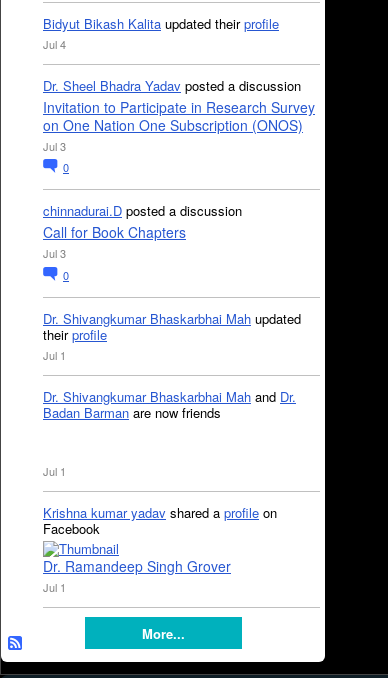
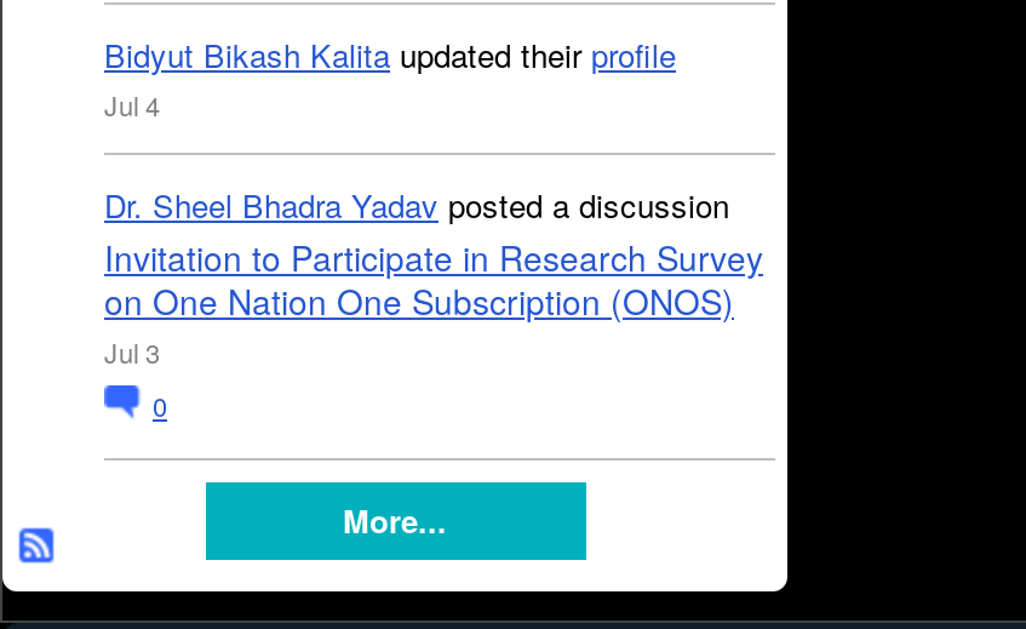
[43,201,301,595] chinnadurai.D posted a discussion | Call for Book Chapters | Jul 3 | 0 | Dr. Shivangkumar Bhaskarbhai Mah updated | theirprofile | Jul 1 | Dr. Shivangkumar Bhaskarbhai Mah and Dr. | Badan Barmanare now friends | Jul 1 | Krishna kumar yadav shared a profile on | Facebook | Dr. Ramandeep Singh Grover | Jul 1 -> none

